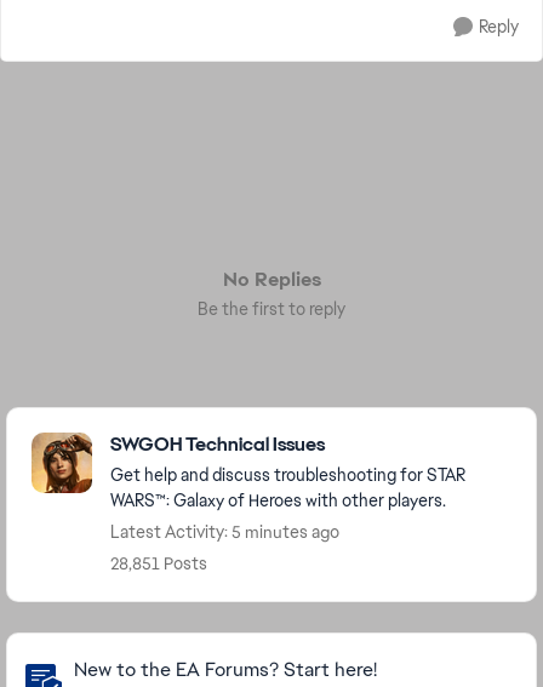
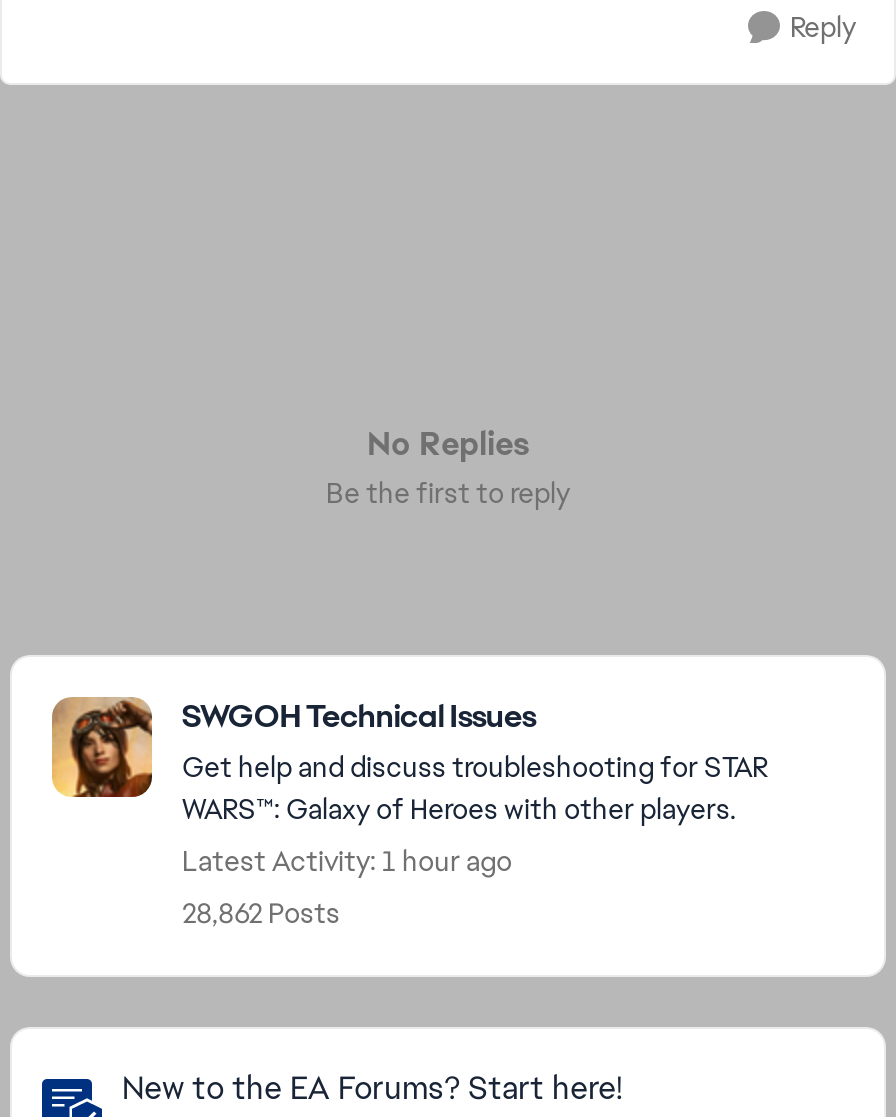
[110,521,339,543] Latest Activity: 5 minutes ago -> [182,843,512,879] Latest Activity: 1 hour ago
[110,553,207,574] 28,851 Posts -> [182,895,340,931] 28,862 Posts

